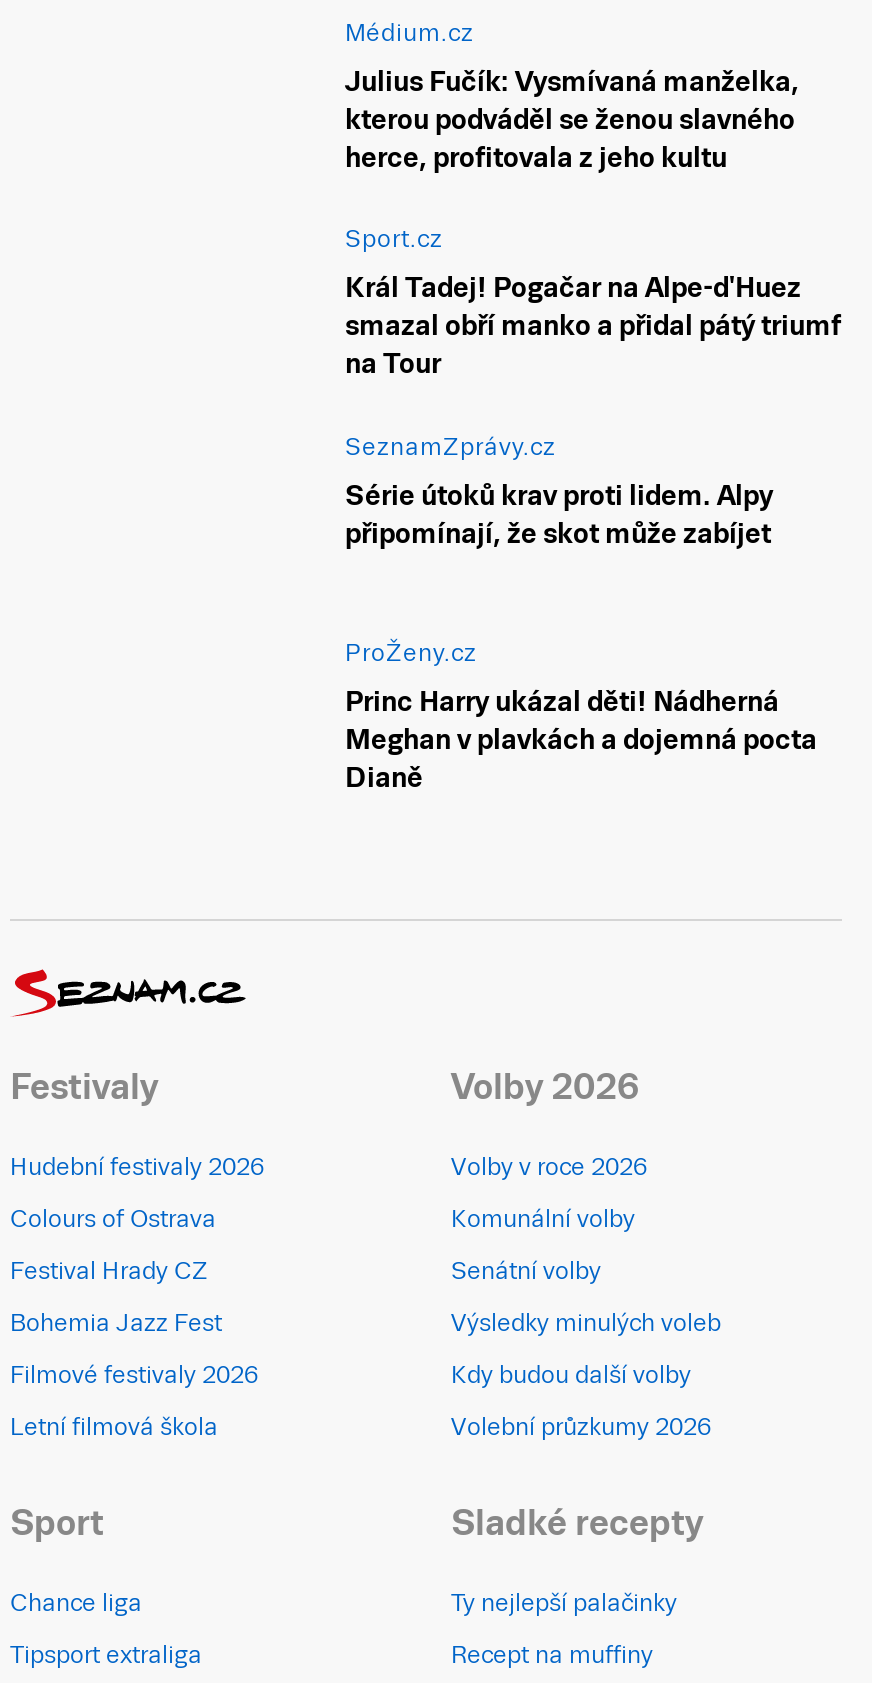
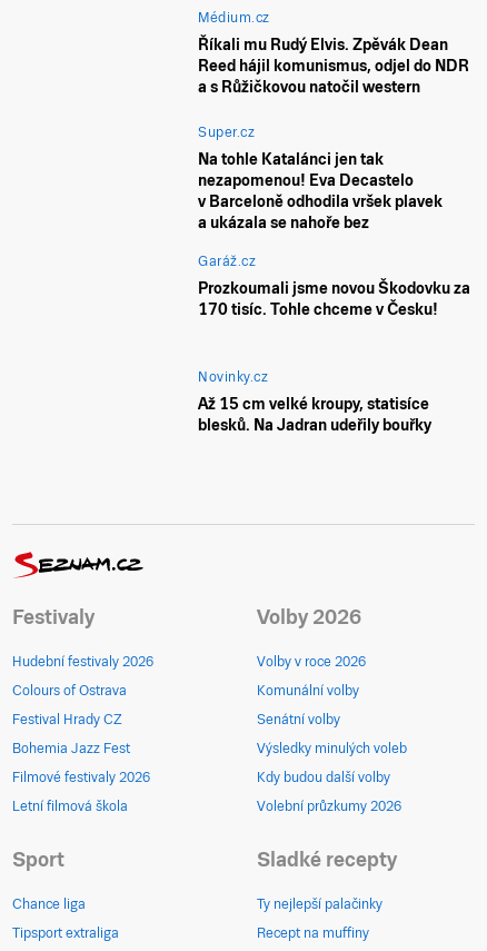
[345,65,799,173] Julius Fučík: Vysmívaná manželka, | kterou podváděl se ženou slavného | herce, profitovala z jeho kultu -> [198,36,470,96] Říkali mu Rudý Elvis. Zpěvák Dean | Reed hájil komunismus, odjel do NDR | a s Růžičkovou natočil western
[345,226,443,254] Sport.cz -> [198,125,255,141] Super.cz
[345,272,841,380] Král Tadej! Pogačar na Alpe-d'Huez | smazal obří manko a přidal pátý triumf | na Tour -> [198,151,443,232] Na tohle Katalánci jen tak | nezapomenou! Eva Decastelo | v Barceloně odhodila vršek plavek | a ukázala se nahoře bez
[345,433,556,461] SeznamZprávy.cz -> [198,254,256,270] Garáž.cz
[345,479,773,549] Série útoků krav proti lidem. Alpy | připomínají, že skot může zabíjet -> [198,280,471,319] Prozkoumali jsme novou Škodovku za | 170 tisíc. Tohle chceme v Česku!
[345,640,477,668] ProŽeny.cz -> [198,369,269,385] Novinky.cz
[345,686,817,794] Princ Harry ukázal děti! Nádherná | Meghan v plavkách a dojemná pocta | Dianě -> [198,395,432,434] Až 15 cm velké kroupy, statisíce | blesků. Na Jadran udeřily bouřky

